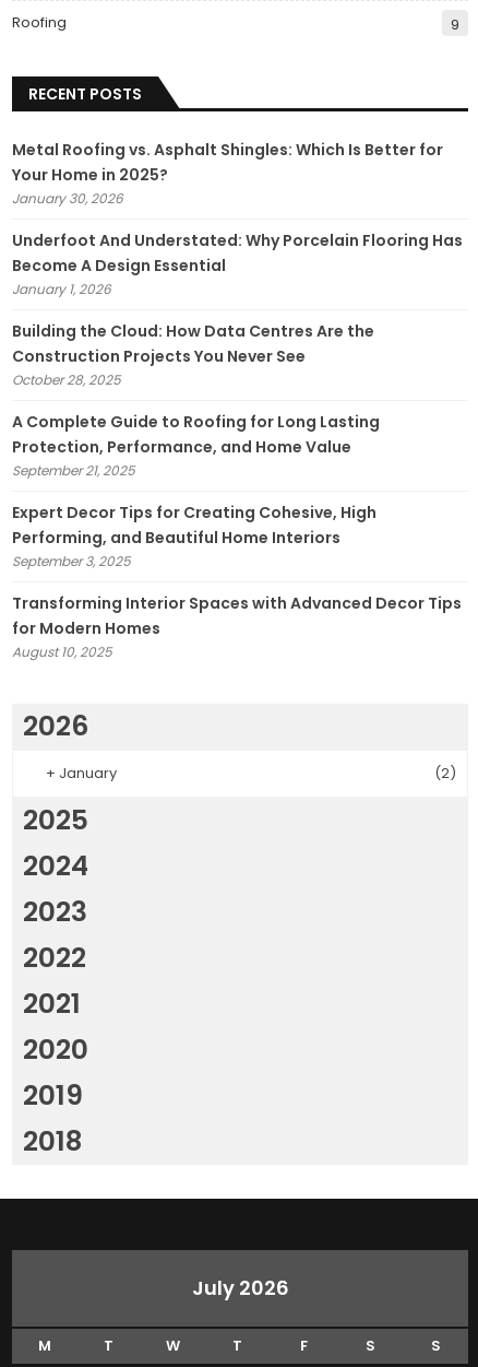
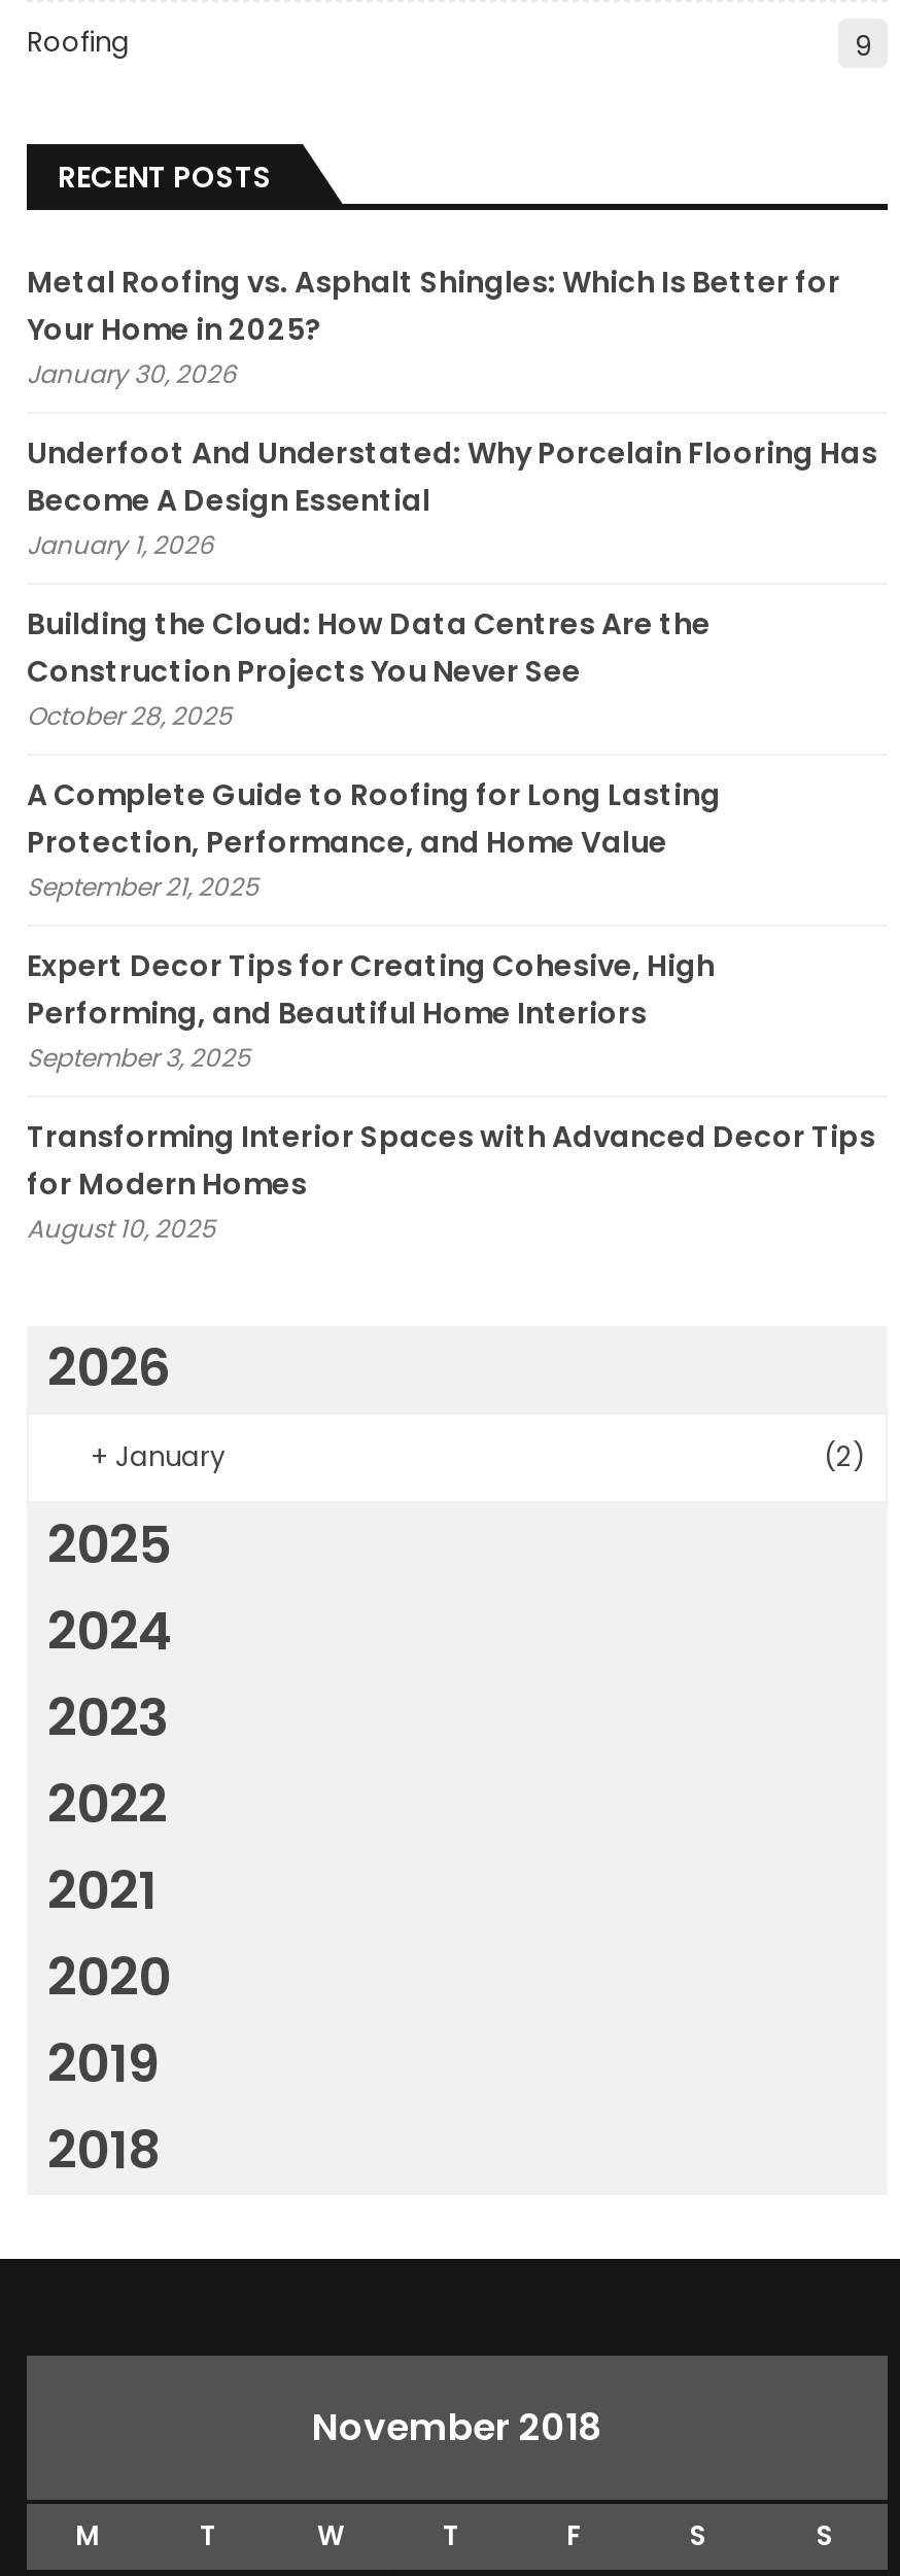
[192,1274,289,1302] July 2026 -> [312,2402,602,2453] November 2018

